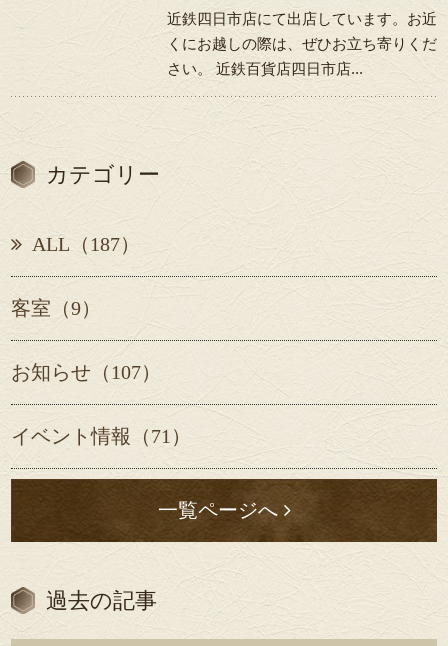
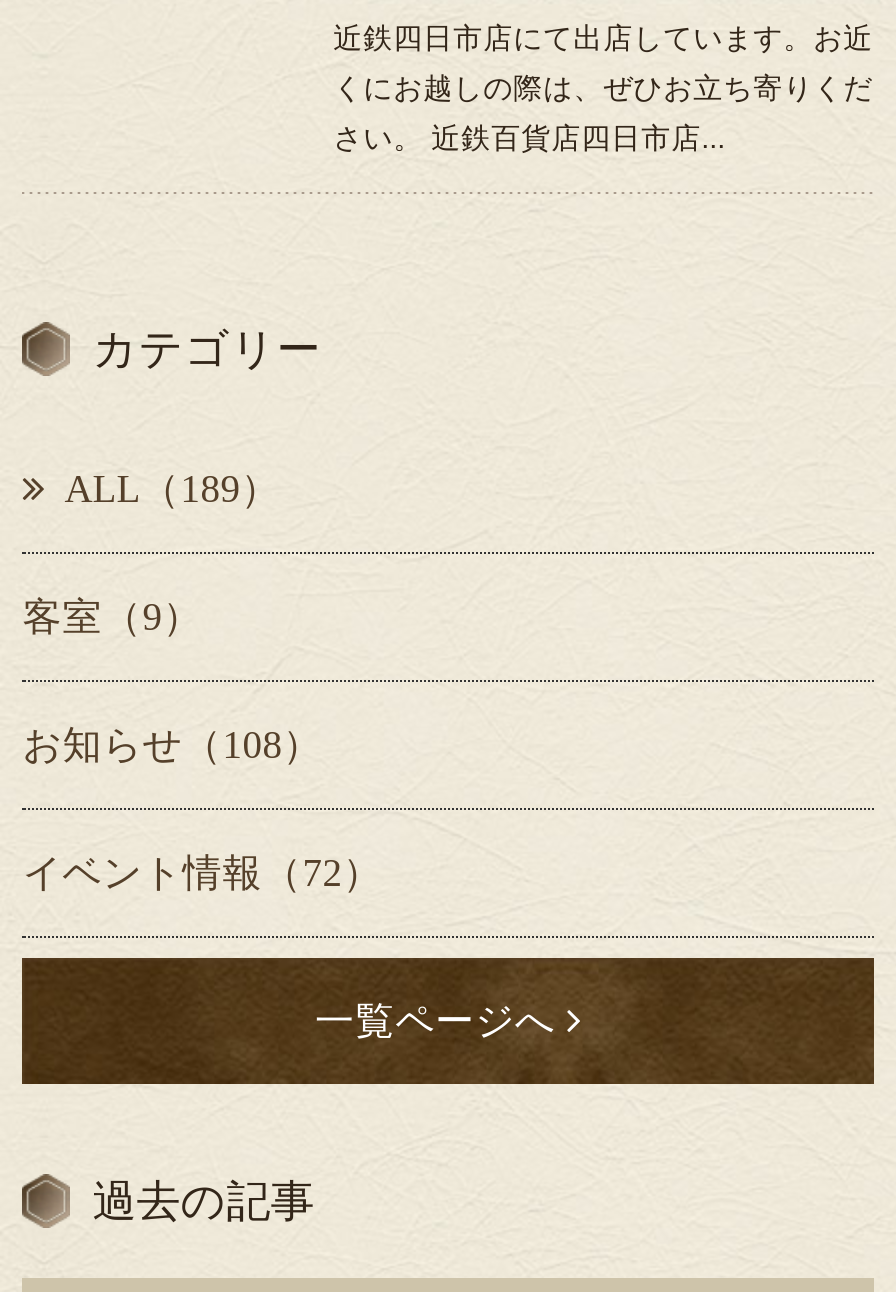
[32,233,140,255] ALL（187） -> [64,465,280,509] ALL（189）
[11,361,161,383] お知らせ（107） -> [22,721,322,765] お知らせ（108）
[11,425,191,447] イベント情報（71） -> [22,849,382,893] イベント情報（72）

